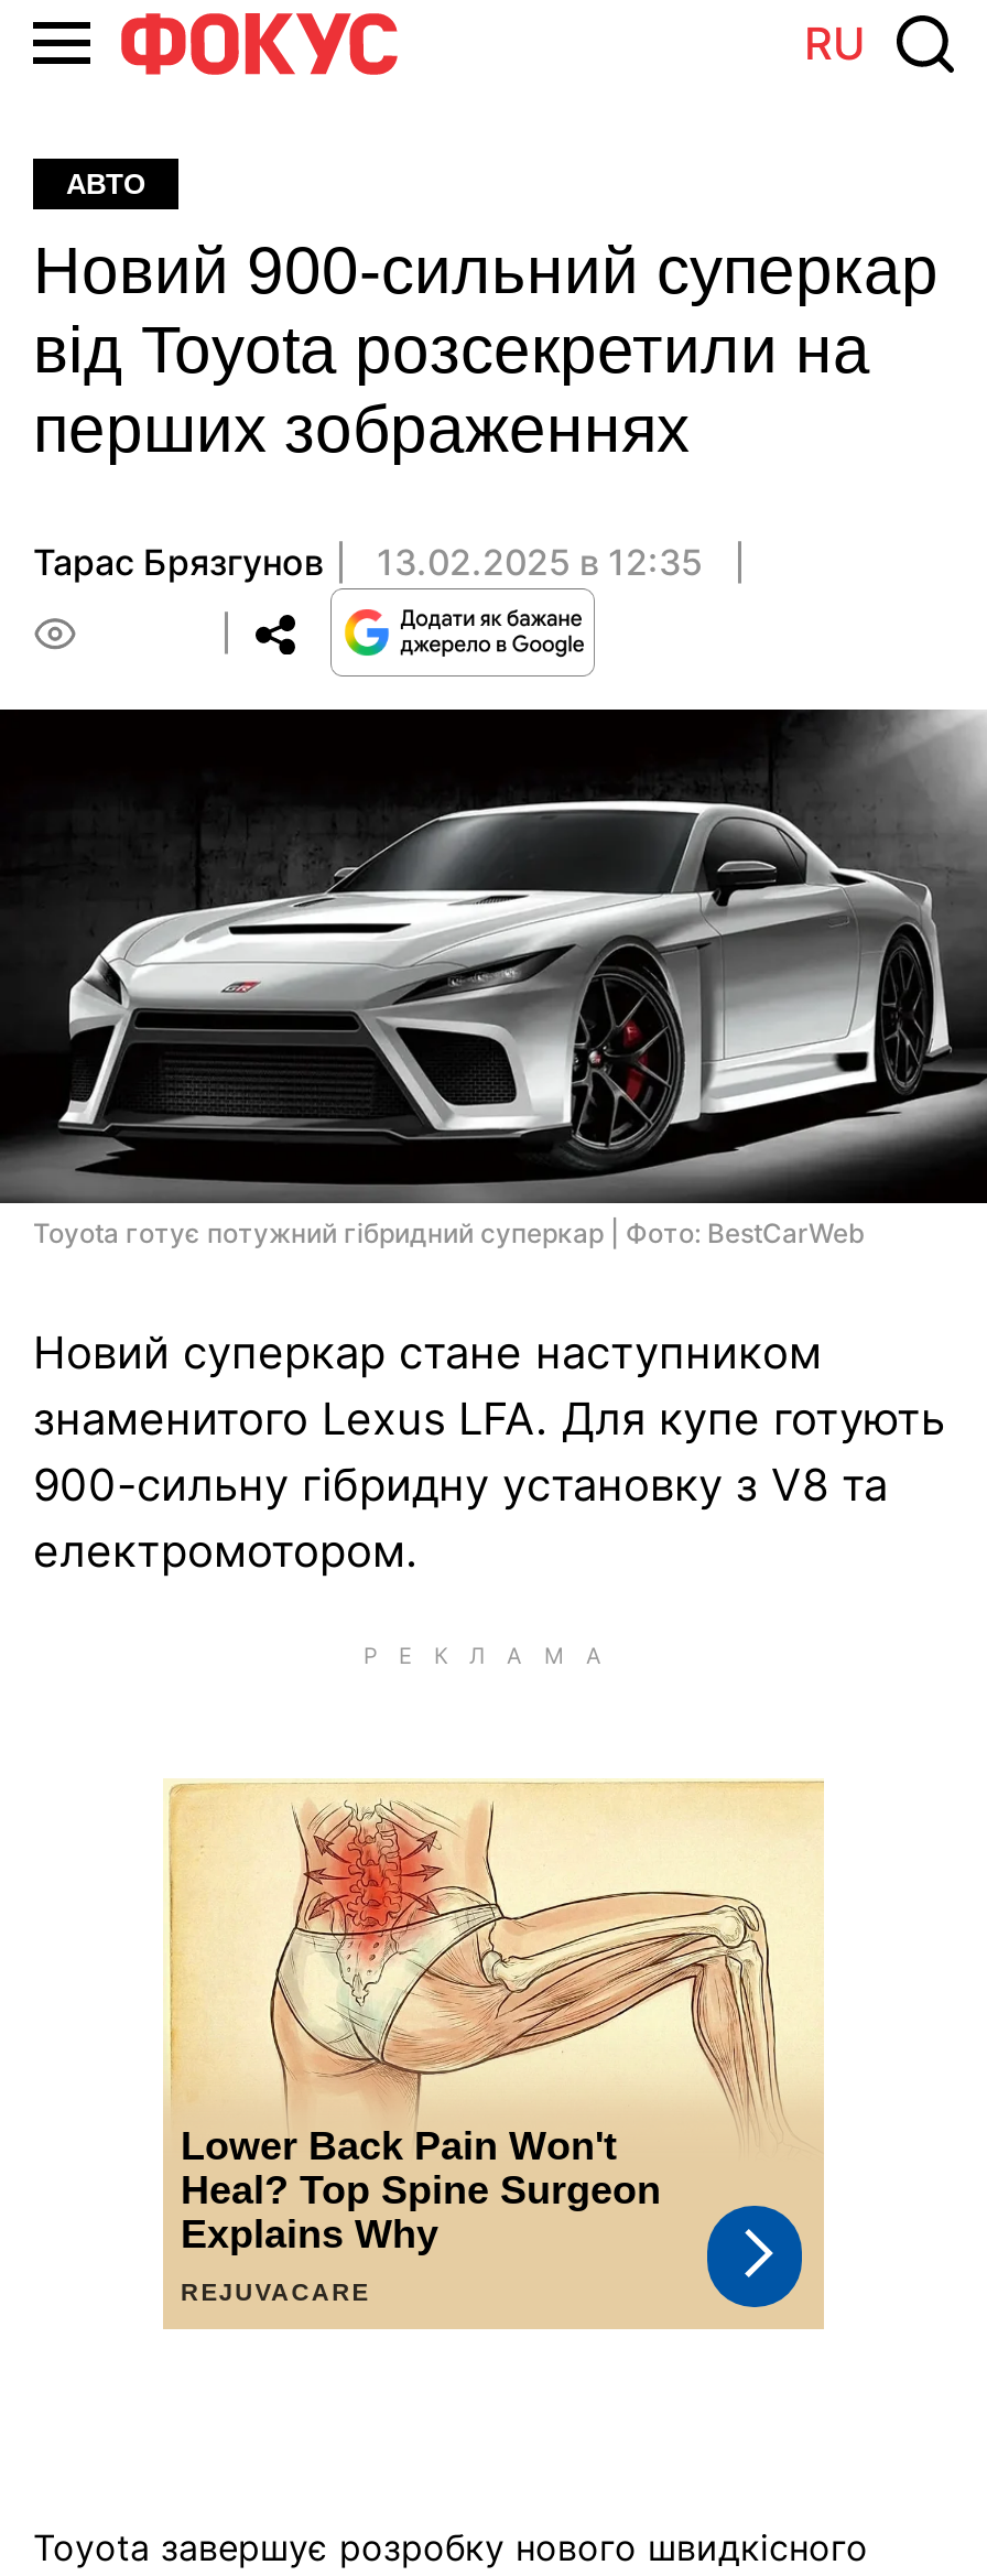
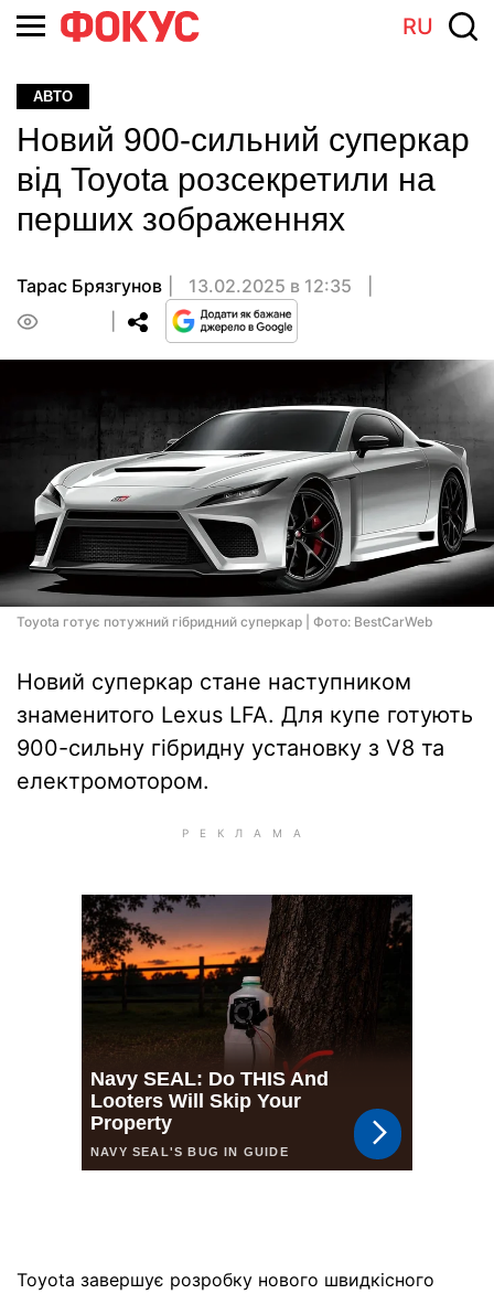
[163,1778,824,2329] [image] -> [80,894,414,1172] [image]

